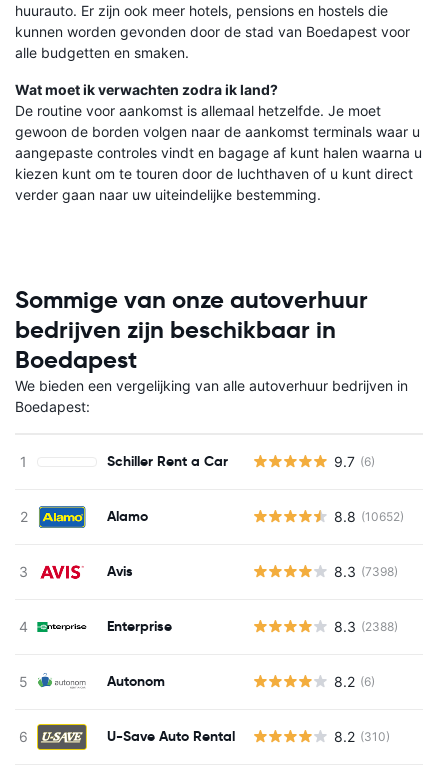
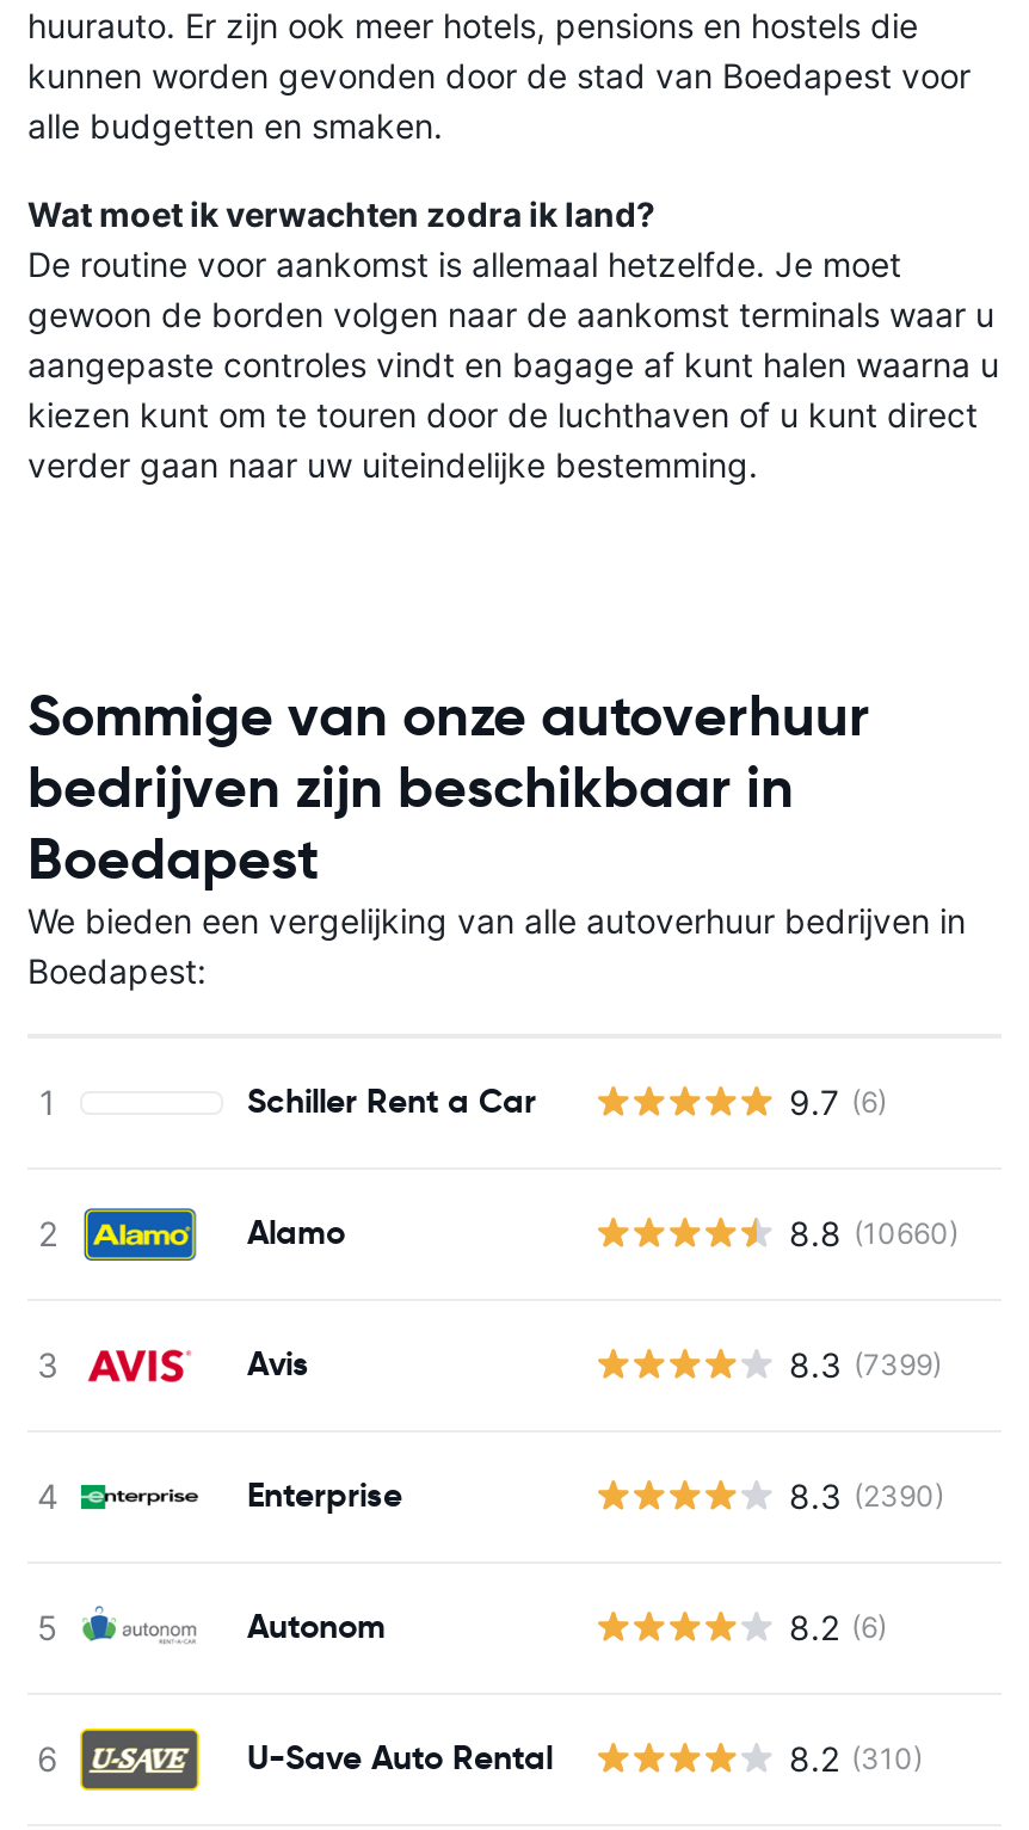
[334,508,404,525] 8.8 (10652) -> [789,1214,959,1254] 8.8 (10660)
[334,563,398,580] 8.3 (7398) -> [789,1345,942,1385] 8.3 (7399)
[334,618,398,635] 8.3 (2388) -> [789,1476,944,1517] 8.3 (2390)

